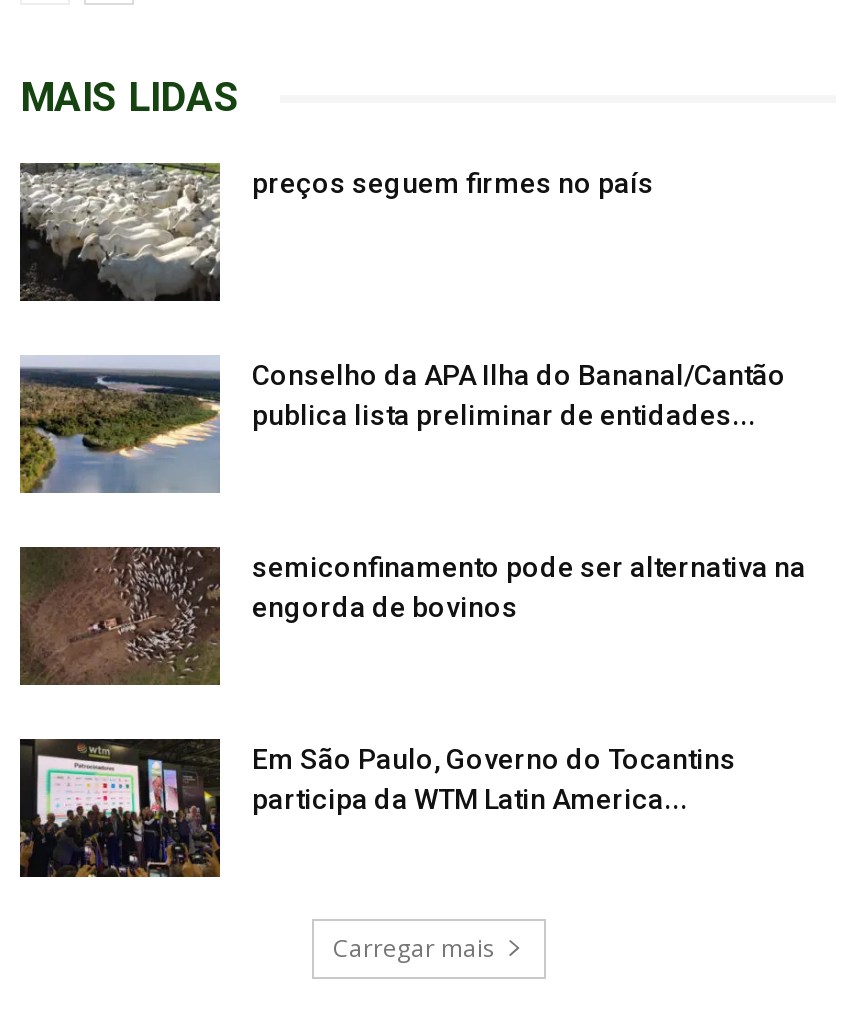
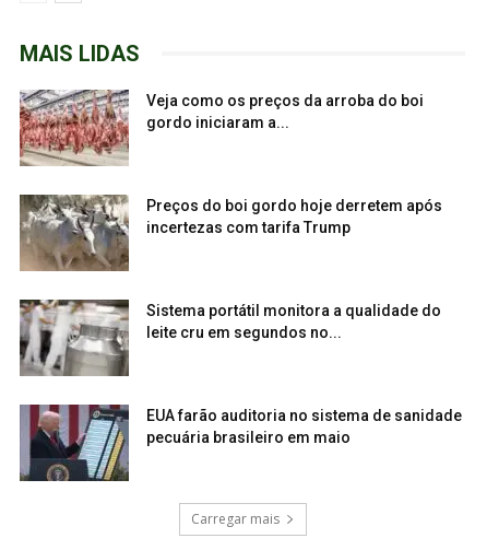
[18,162,654,302] [image] | preços seguem firmes no país -> [19,89,424,166] [image] | Veja como os preços da arroba do boi | gordo iniciaram a...
[18,356,786,496] [image] | Conselho da APA Ilha do Bananal/Cantão | publica lista preliminar de entidades... -> [19,194,442,272] [image] | Preços do boi gordo hoje derretem após | incertezas com tarifa Trump
[20,546,806,686] [image] | semiconfinamento pode ser alternativa na | engorda de bovinos -> [19,299,441,377] [image] | Sistema portátil monitora a qualidade do | leite cru em segundos no...
[18,736,736,880] [image] | Em São Paulo, Governo do Tocantins | participa da WTM Latin America... -> [19,403,462,482] [image] | EUA farão auditoria no sistema de sanidade | pecuária brasileiro em maio

